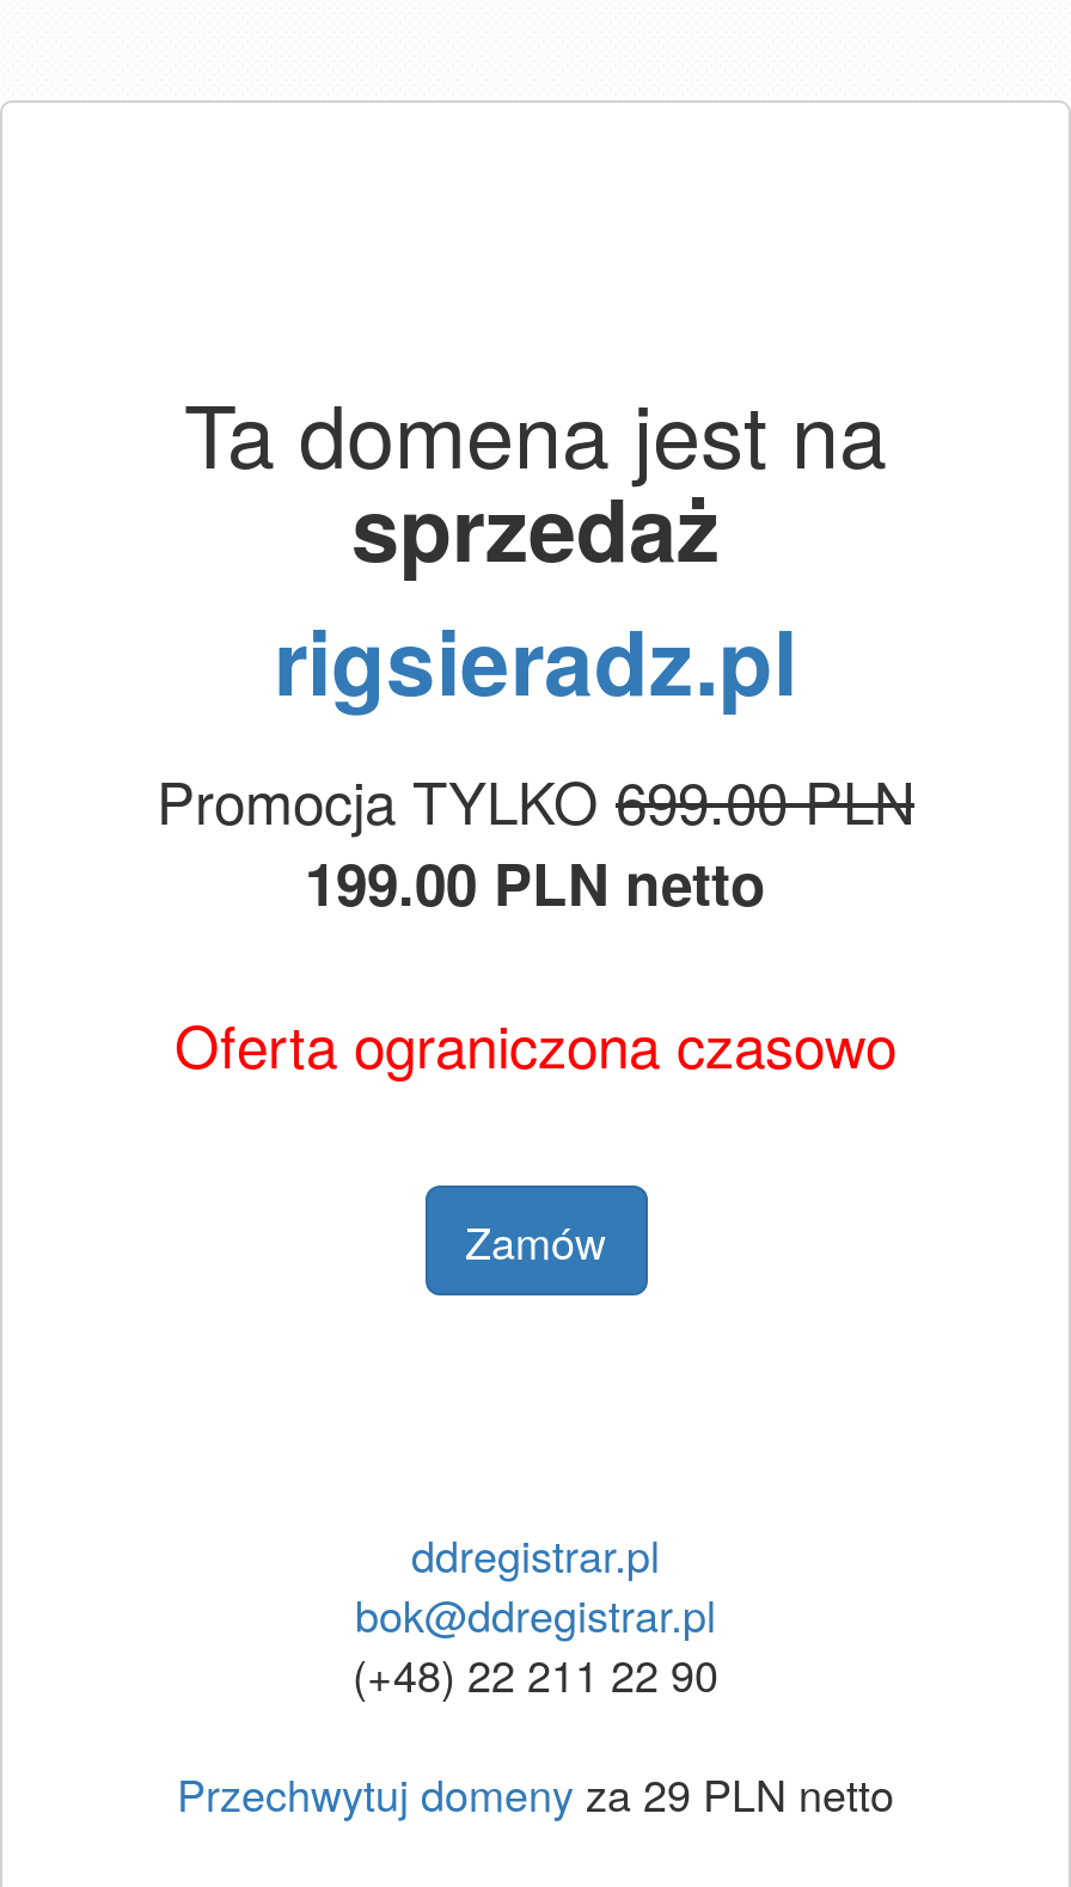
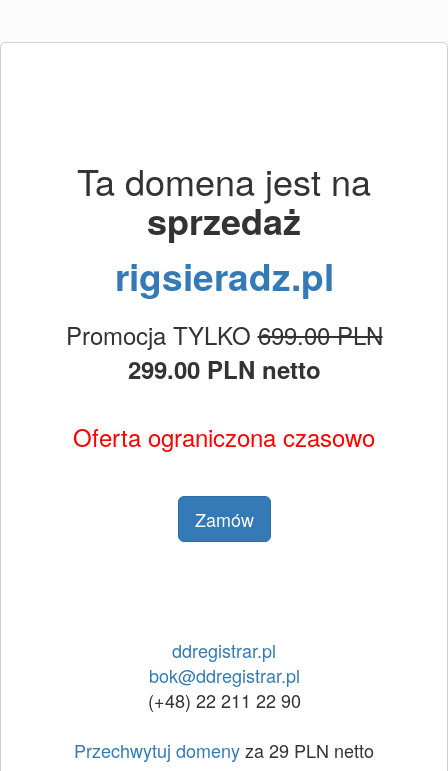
[305,841,766,923] 199.00 PLN netto -> [127,352,320,386] 299.00 PLN netto

